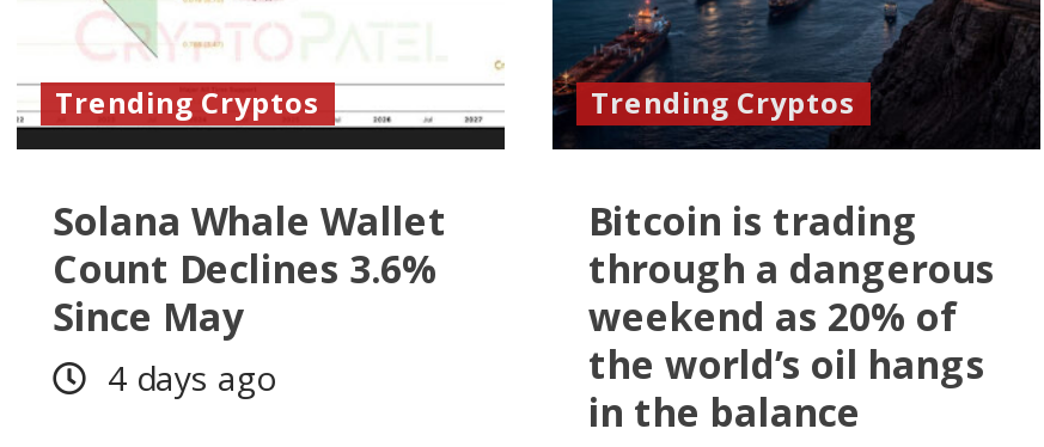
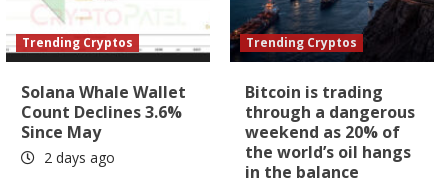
[98,355,277,400] 4 days ago -> [40,148,115,167] 2 days ago

